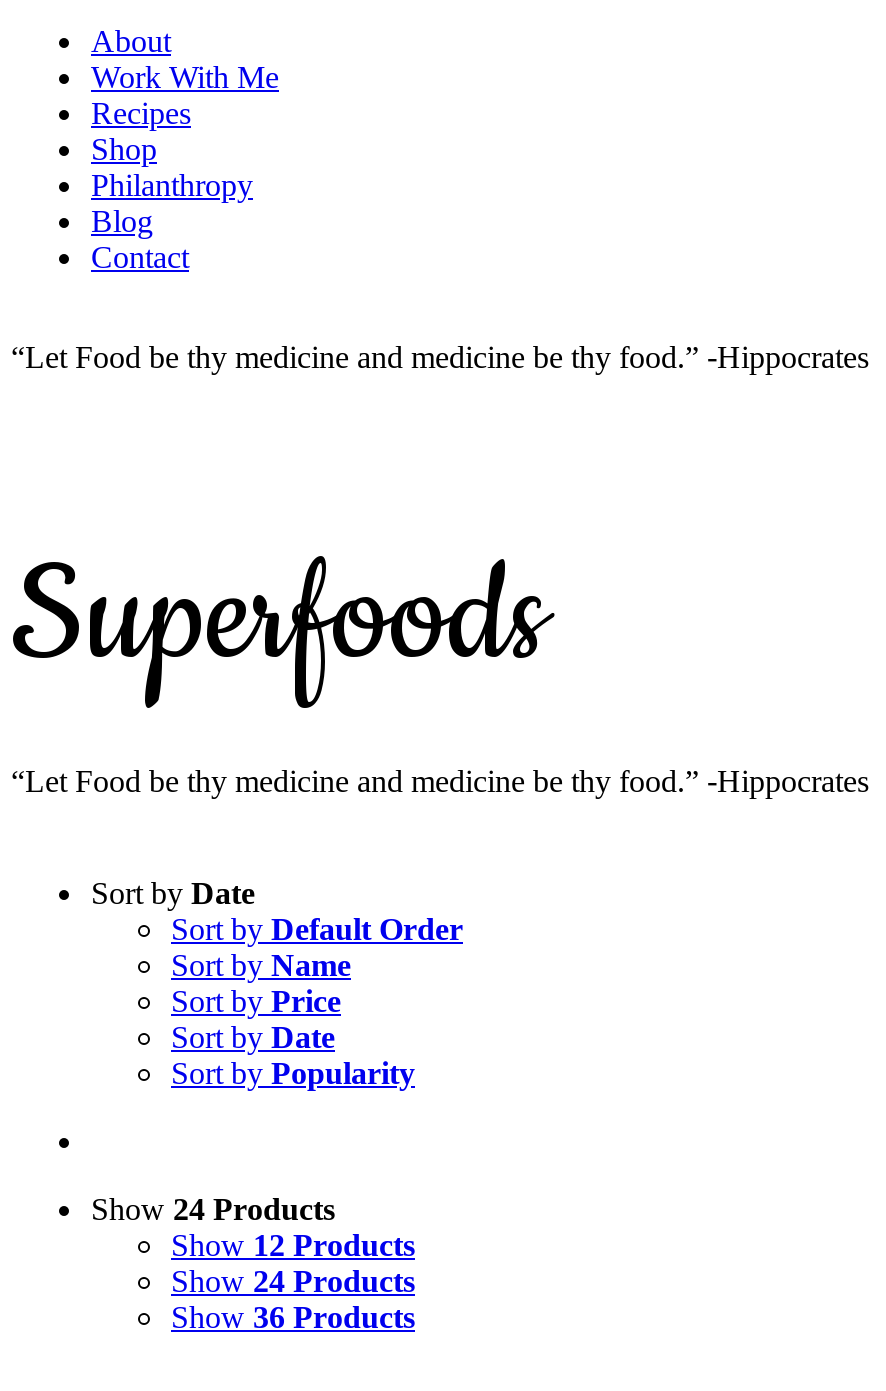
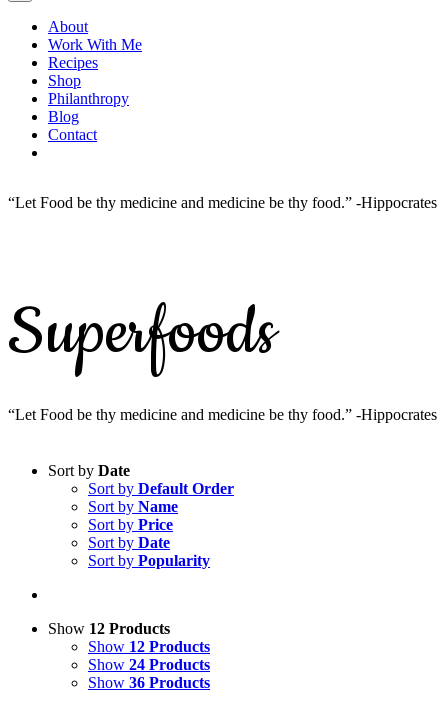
[91,1193,335,1227] Show 24 Products -> [48,620,170,637] Show 12 Products

